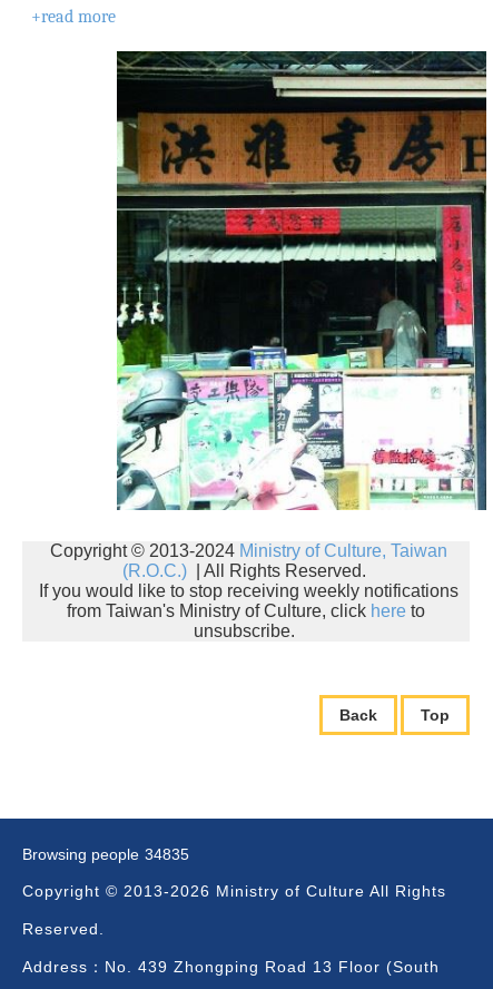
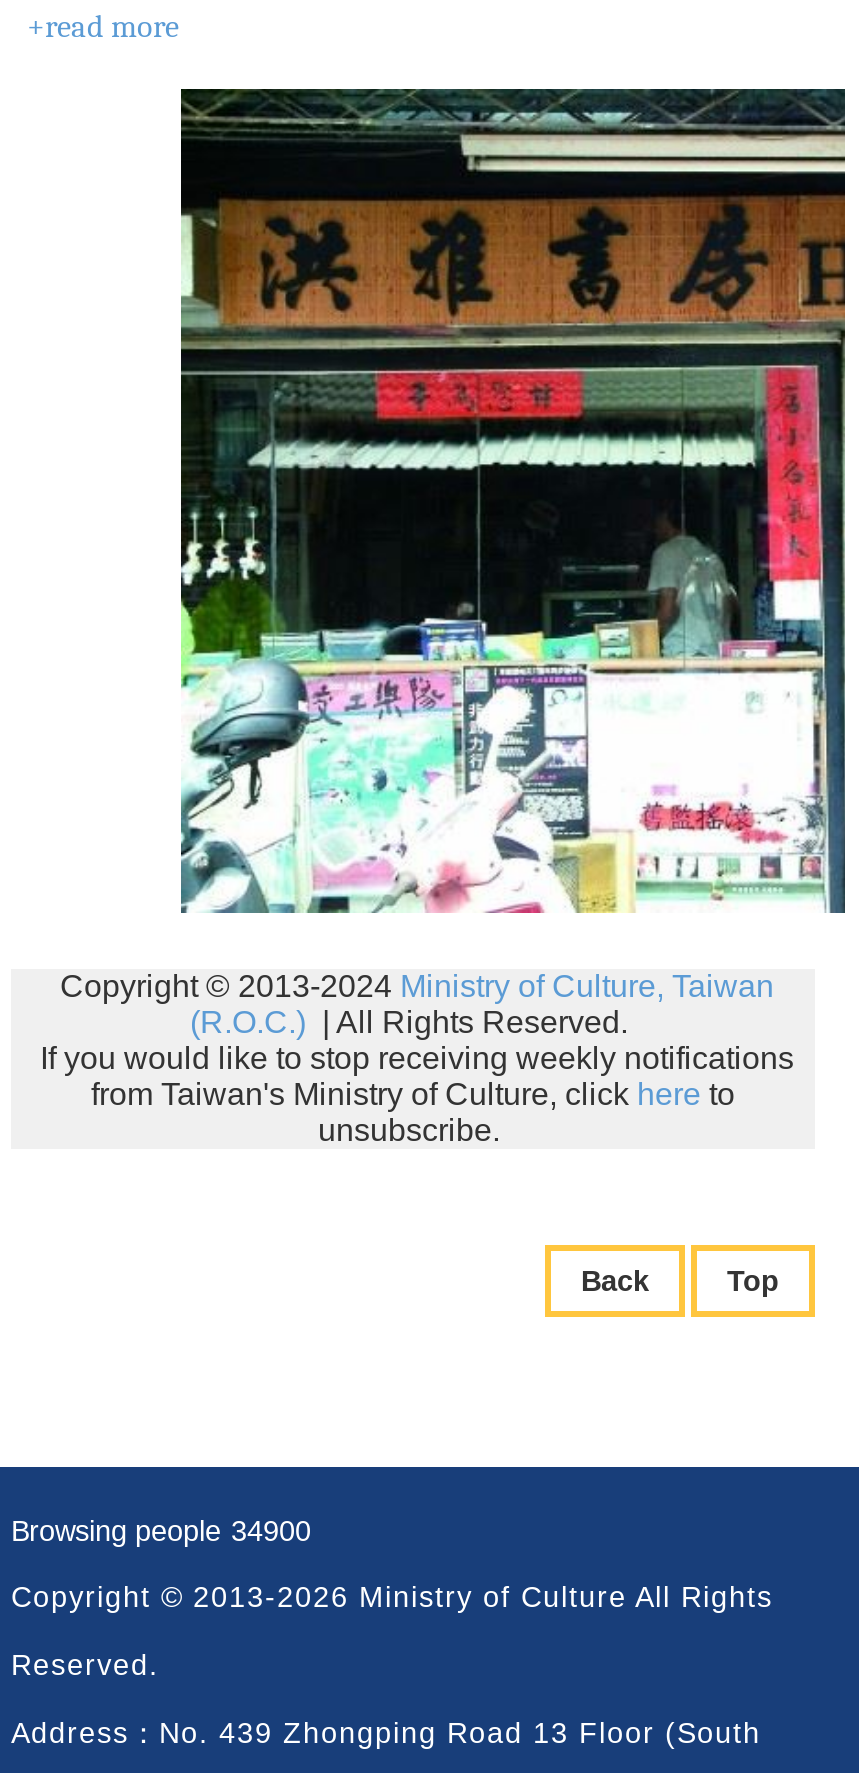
[22,846,189,863] Browsing people 34835 -> [11,1516,311,1548] Browsing people 34900

